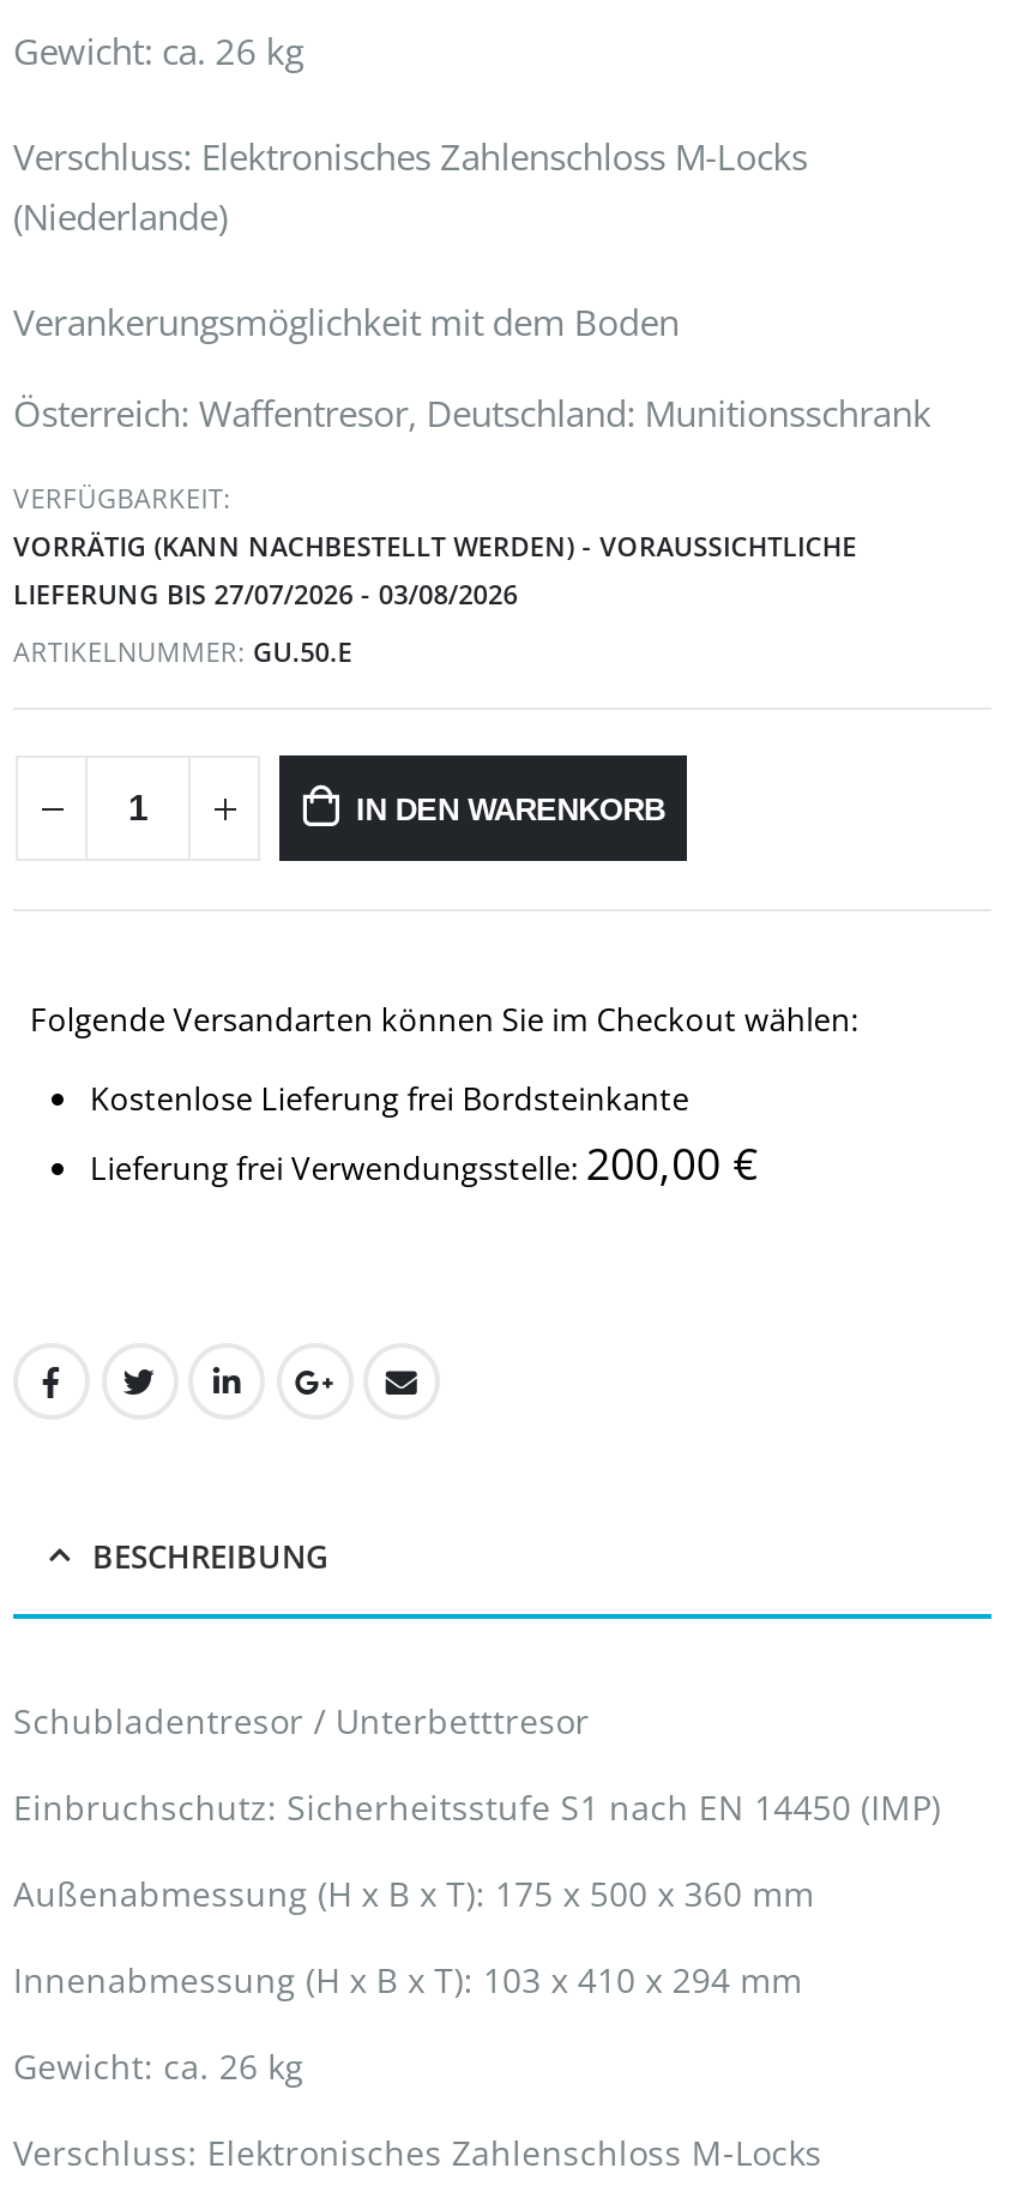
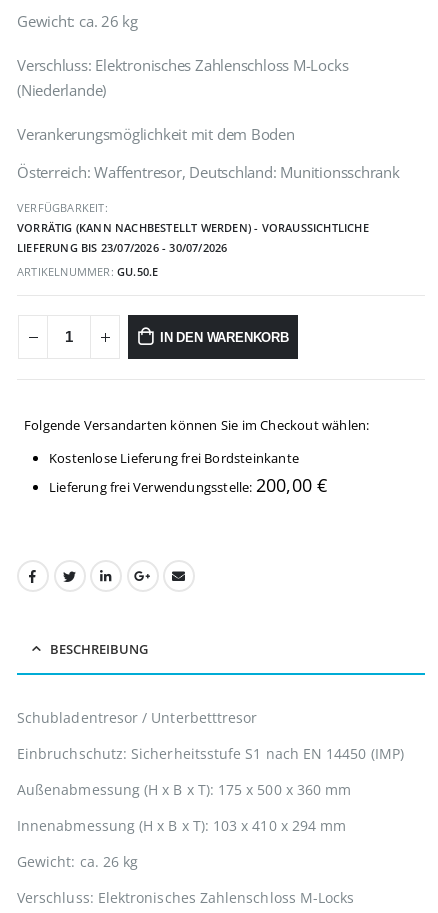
[13,576,518,612] LIEFERUNG BIS 27/07/2026 - 03/08/2026 -> [17,240,227,255] LIEFERUNG BIS 23/07/2026 - 30/07/2026

